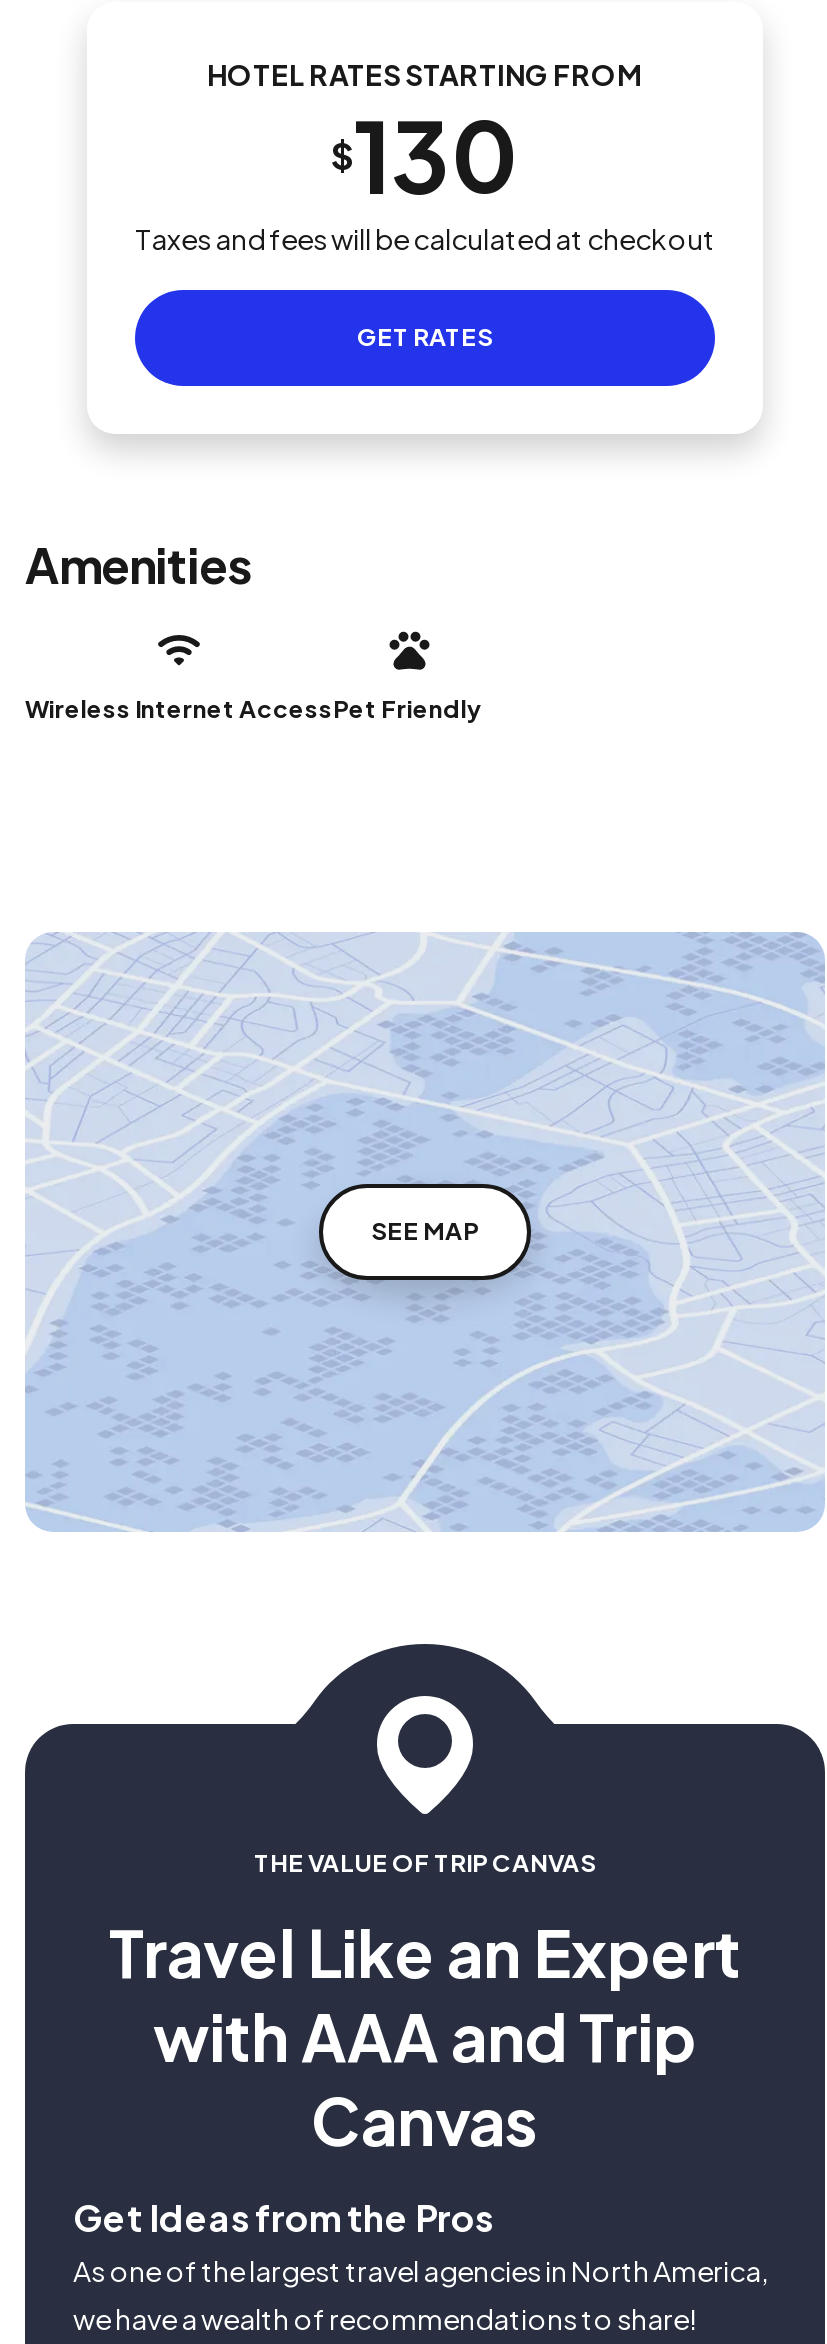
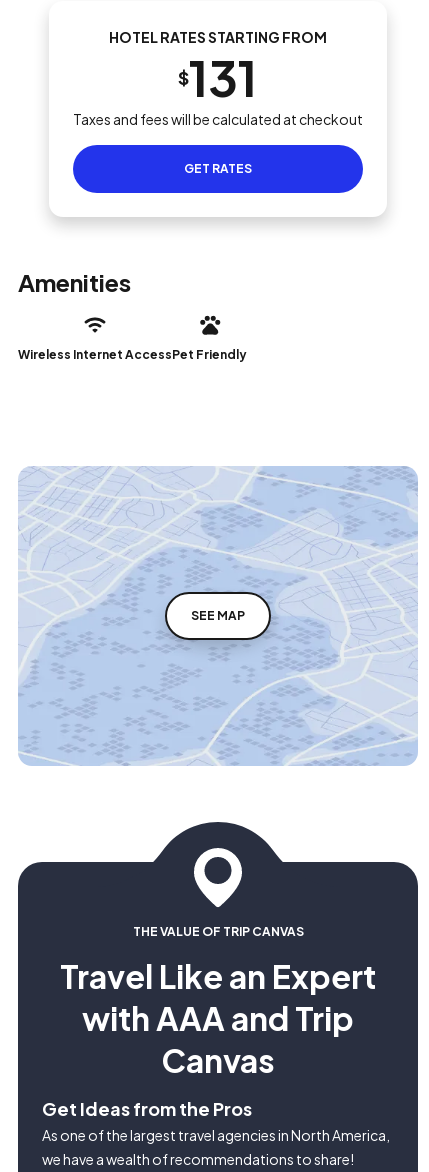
[331,94,519,216] $130 -> [178,47,257,108] $131

